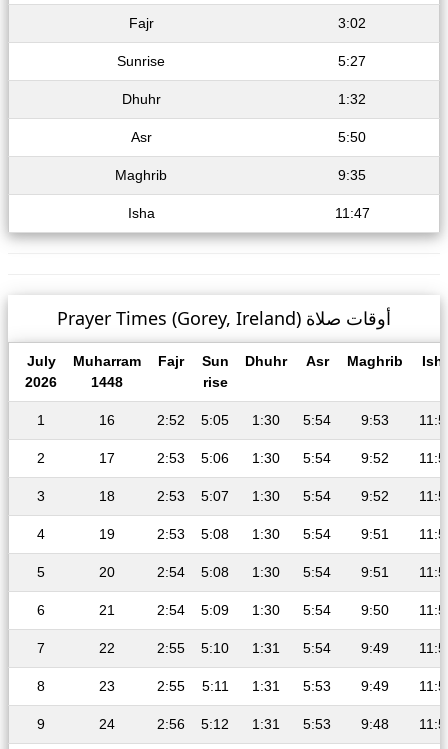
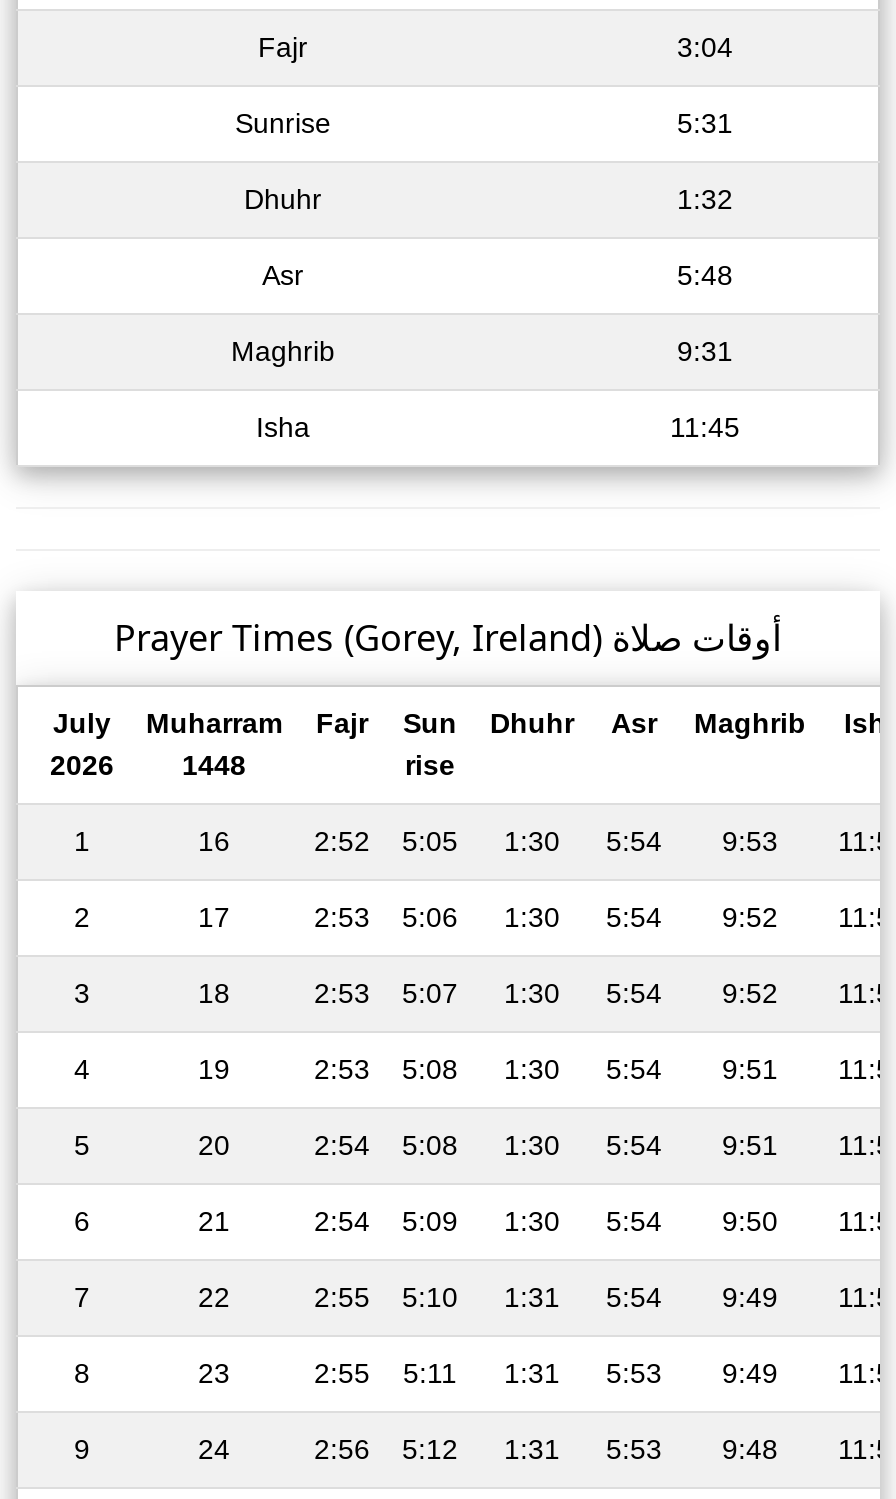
[338,15,366,31] 3:02 -> [677,31,733,63] 3:04
[338,53,366,69] 5:27 -> [677,107,733,139] 5:31
[338,129,366,145] 5:50 -> [677,259,733,291] 5:48
[338,167,366,183] 9:35 -> [677,335,733,367] 9:31
[334,205,369,221] 11:47 -> [670,411,740,443] 11:45

